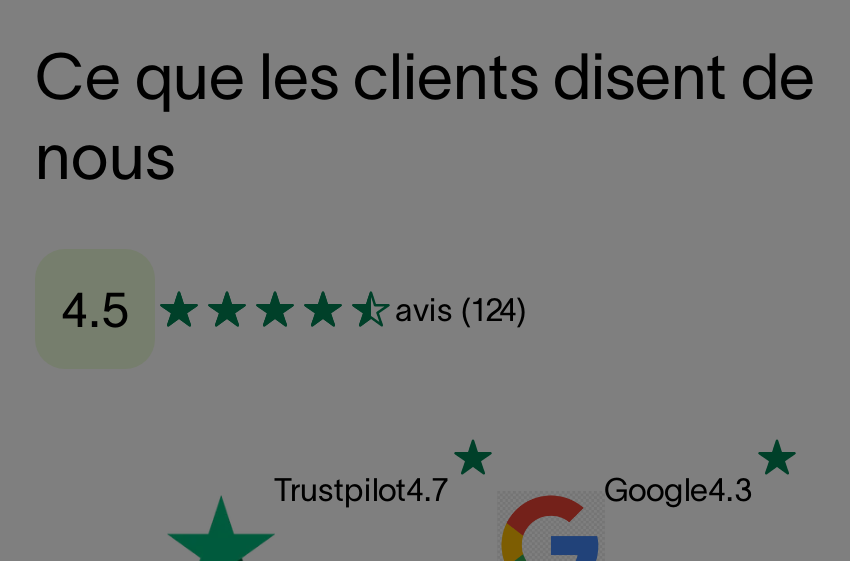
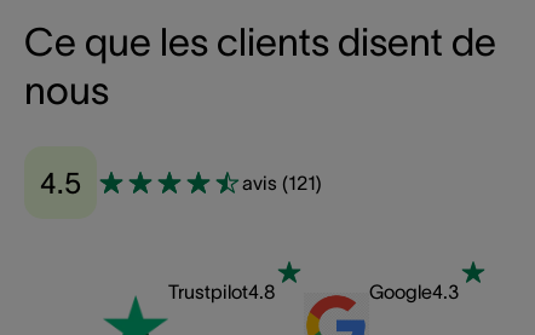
[395,291,527,327] avis (124) -> [242,172,322,194] avis (121)
[274,471,448,507] Trustpilot4.7 -> [168,281,275,302] Trustpilot4.8

